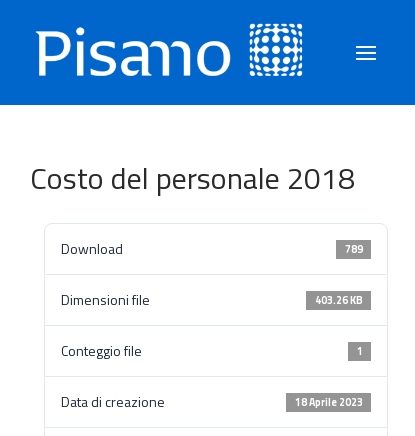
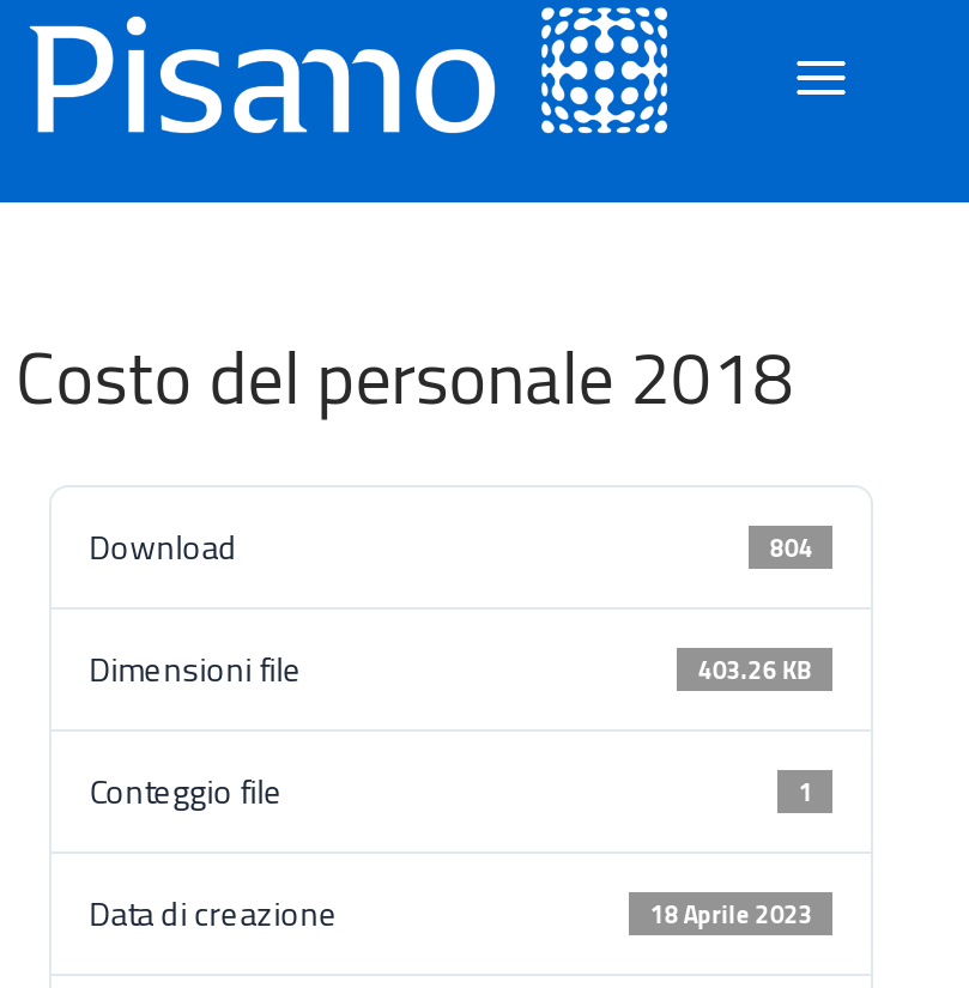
[345,241,363,257] 789 -> [770,528,813,567] 804

